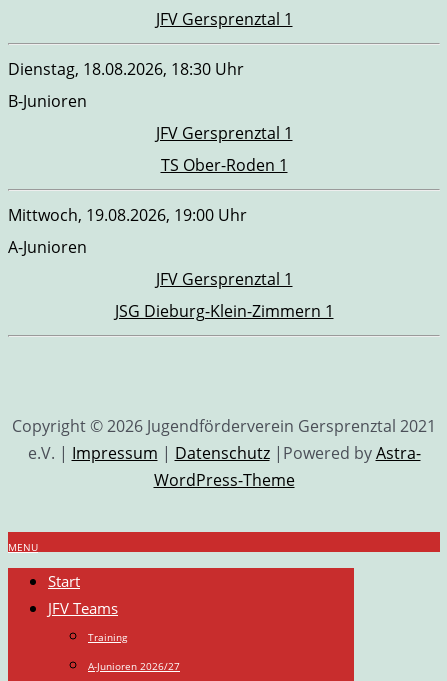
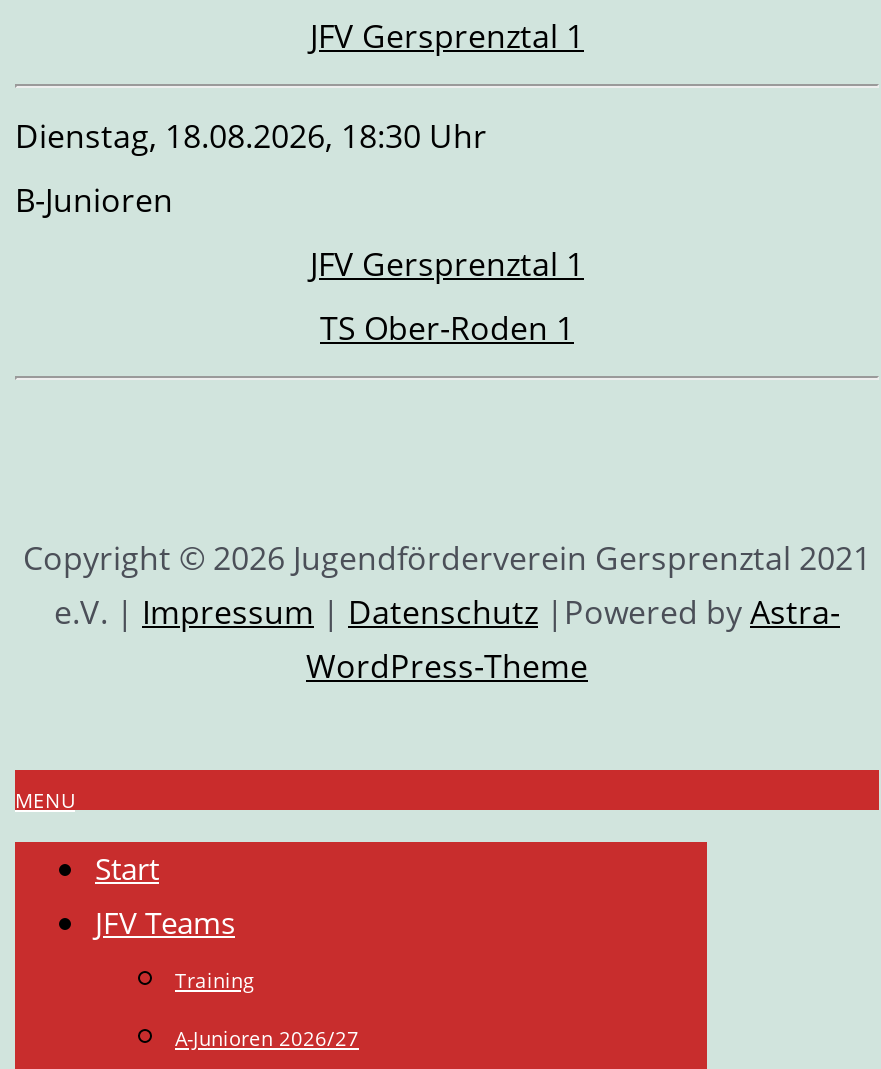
[8,203,333,321] Mittwoch, 19.08.2026, 19:00 Uhr | A-Junioren | JFV Gersprenztal 1 | JSG Dieburg-Klein-Zimmern 1 -> none

